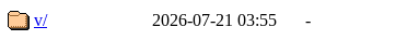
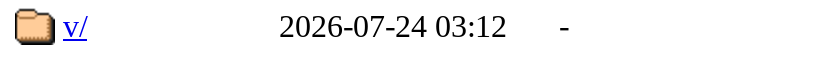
[152,11,277,29] 2026-07-21 03:55 -> [279,9,507,43] 2026-07-24 03:12

